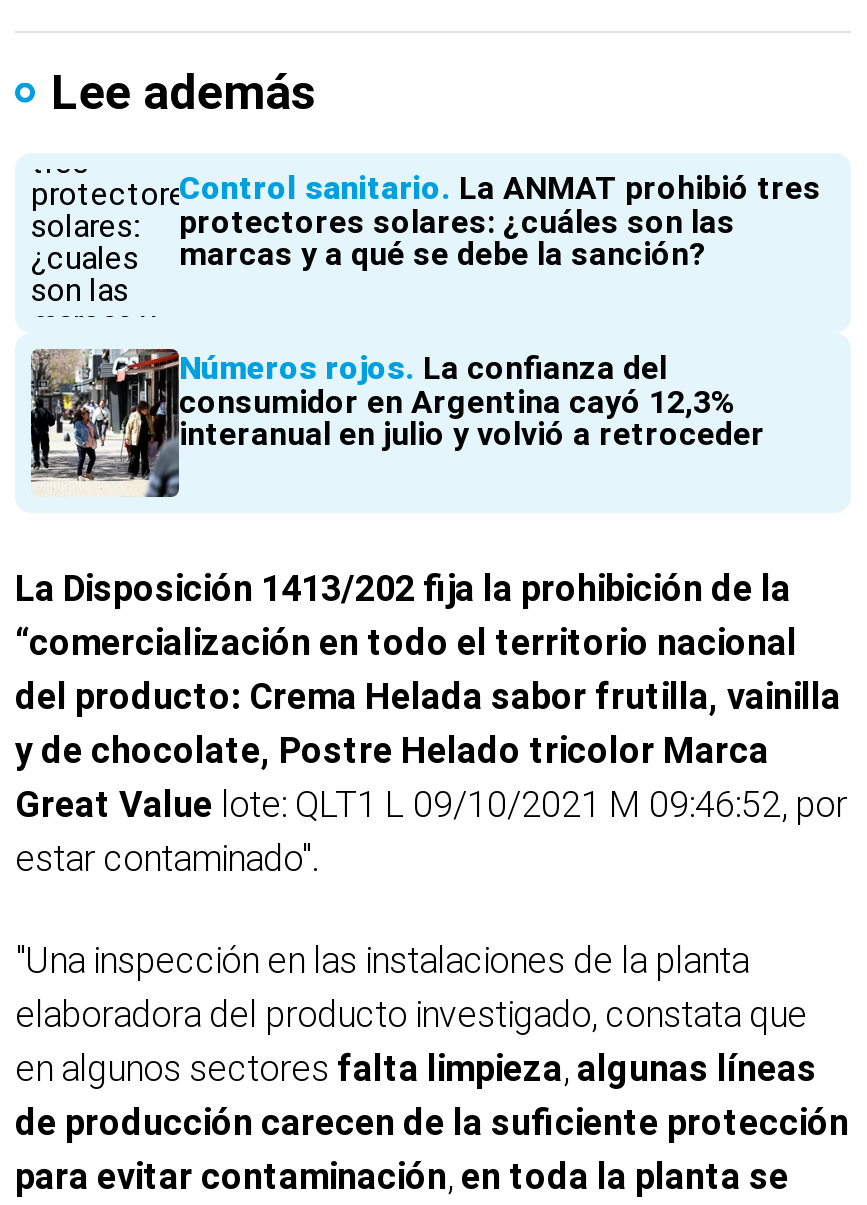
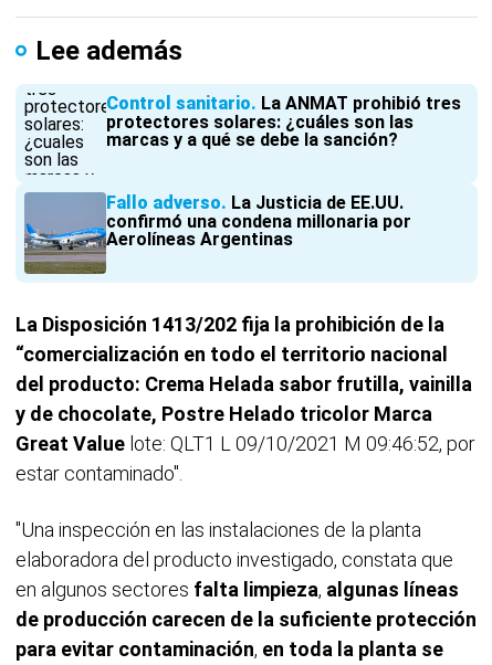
[29,347,765,497] [image] | Números rojos La confianza del | consumidor en Argentina cayó 12,3% | interanual en julio y volvió a retroceder -> [23,192,411,275] [image] | Fallo adverso La Justicia de EE.UU. | confirmó una condena millonaria por | Aerolíneas Argentinas

